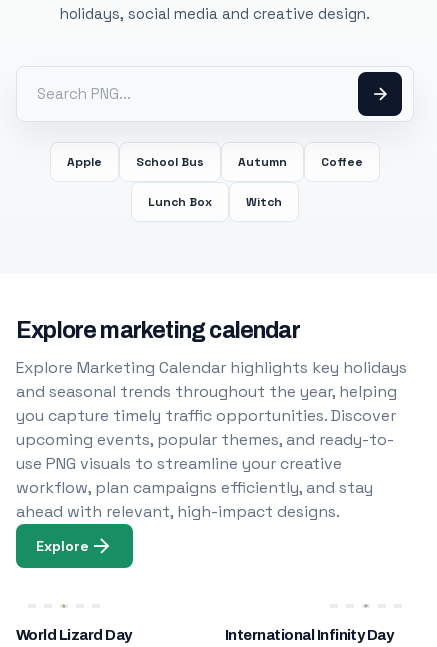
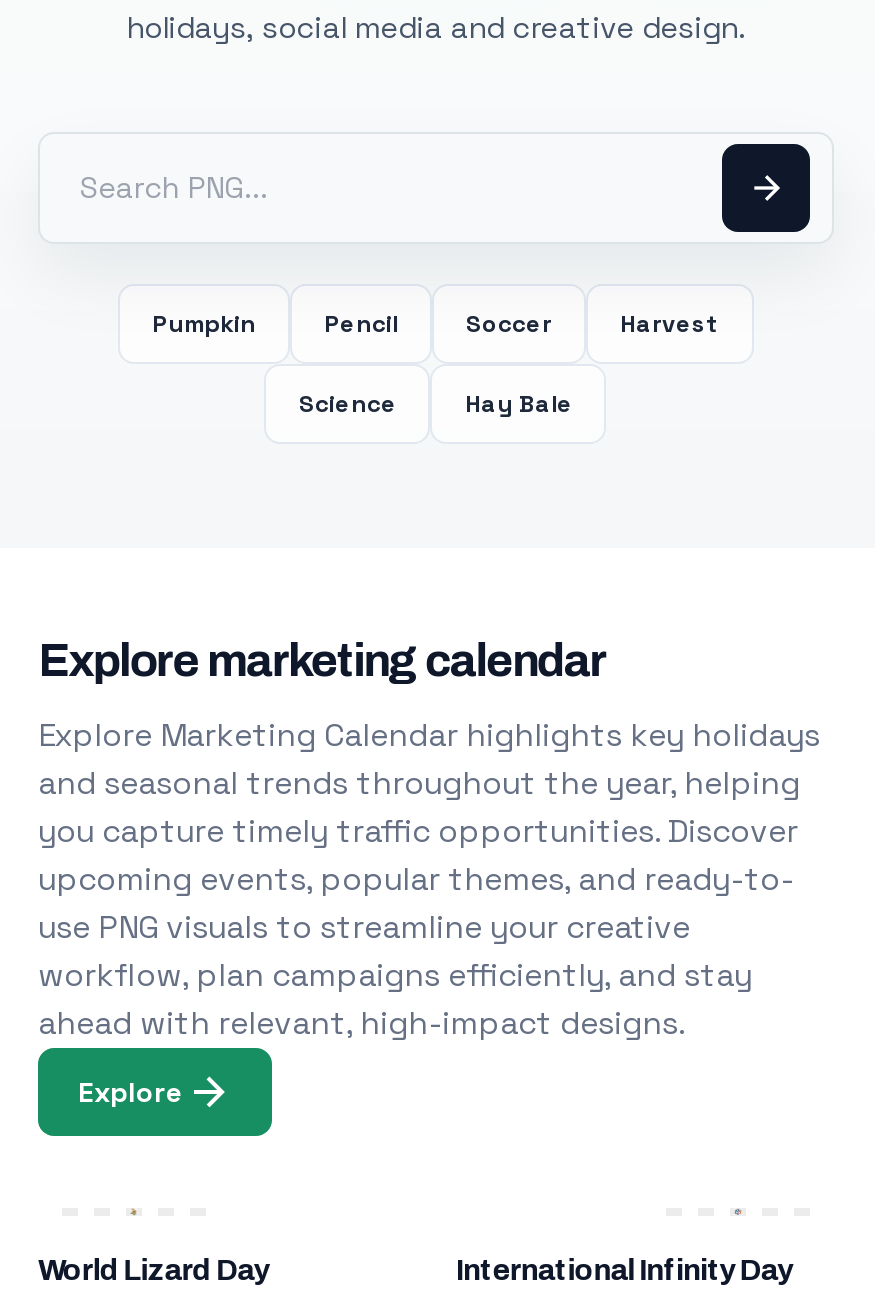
[67,154,363,170] Apple | School Bus | Autumn | Coffee -> [152,308,720,340] Pumpkin | Pencil | Soccer | Harvest
[148,194,282,210] Lunch Box | Witch -> [299,388,573,420] Science | Hay Bale

